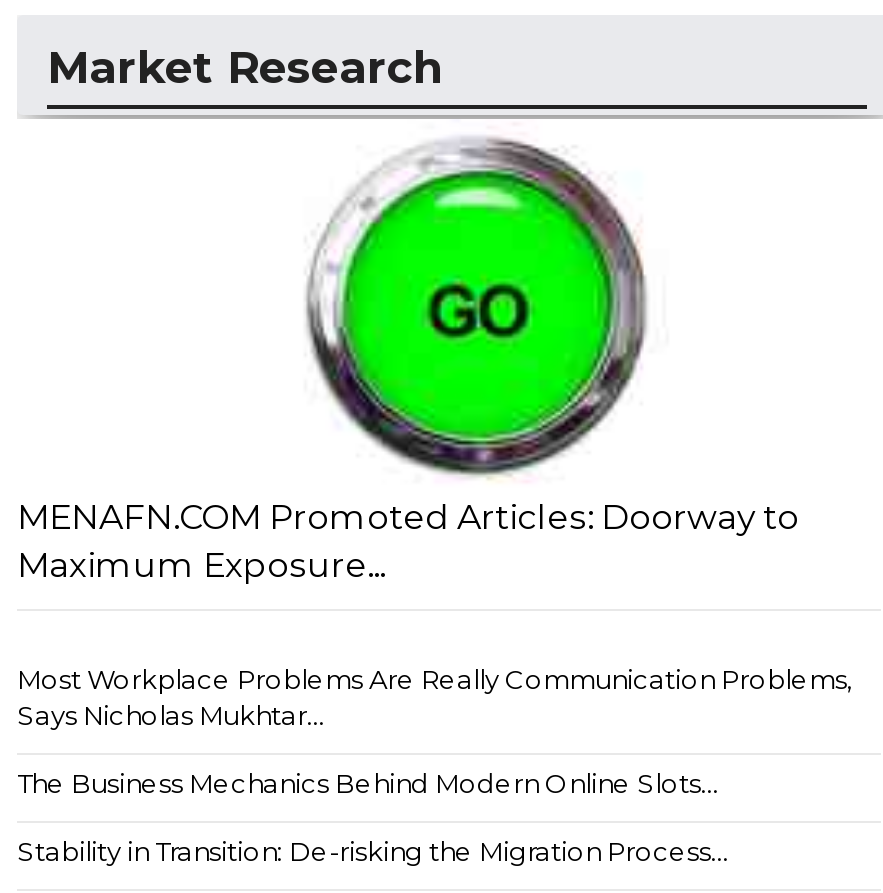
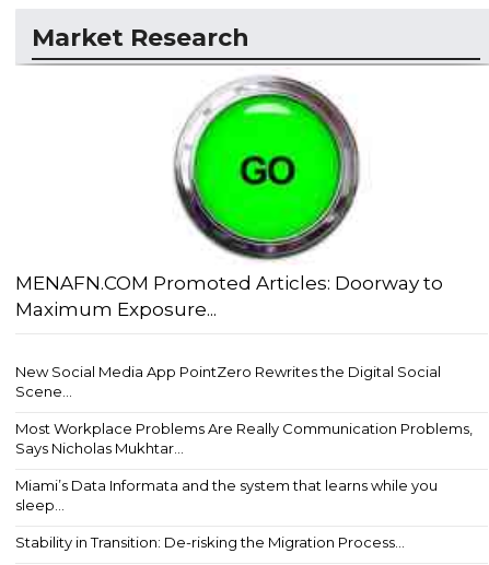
none -> [15,362,441,400] New Social Media App PointZero Rewrites the Digital Social | Scene...
[17,766,719,798] The Business Mechanics Behind Modern Online Slots... -> [15,476,438,513] Miami’s Data Informata and the system that learns while you | sleep...

